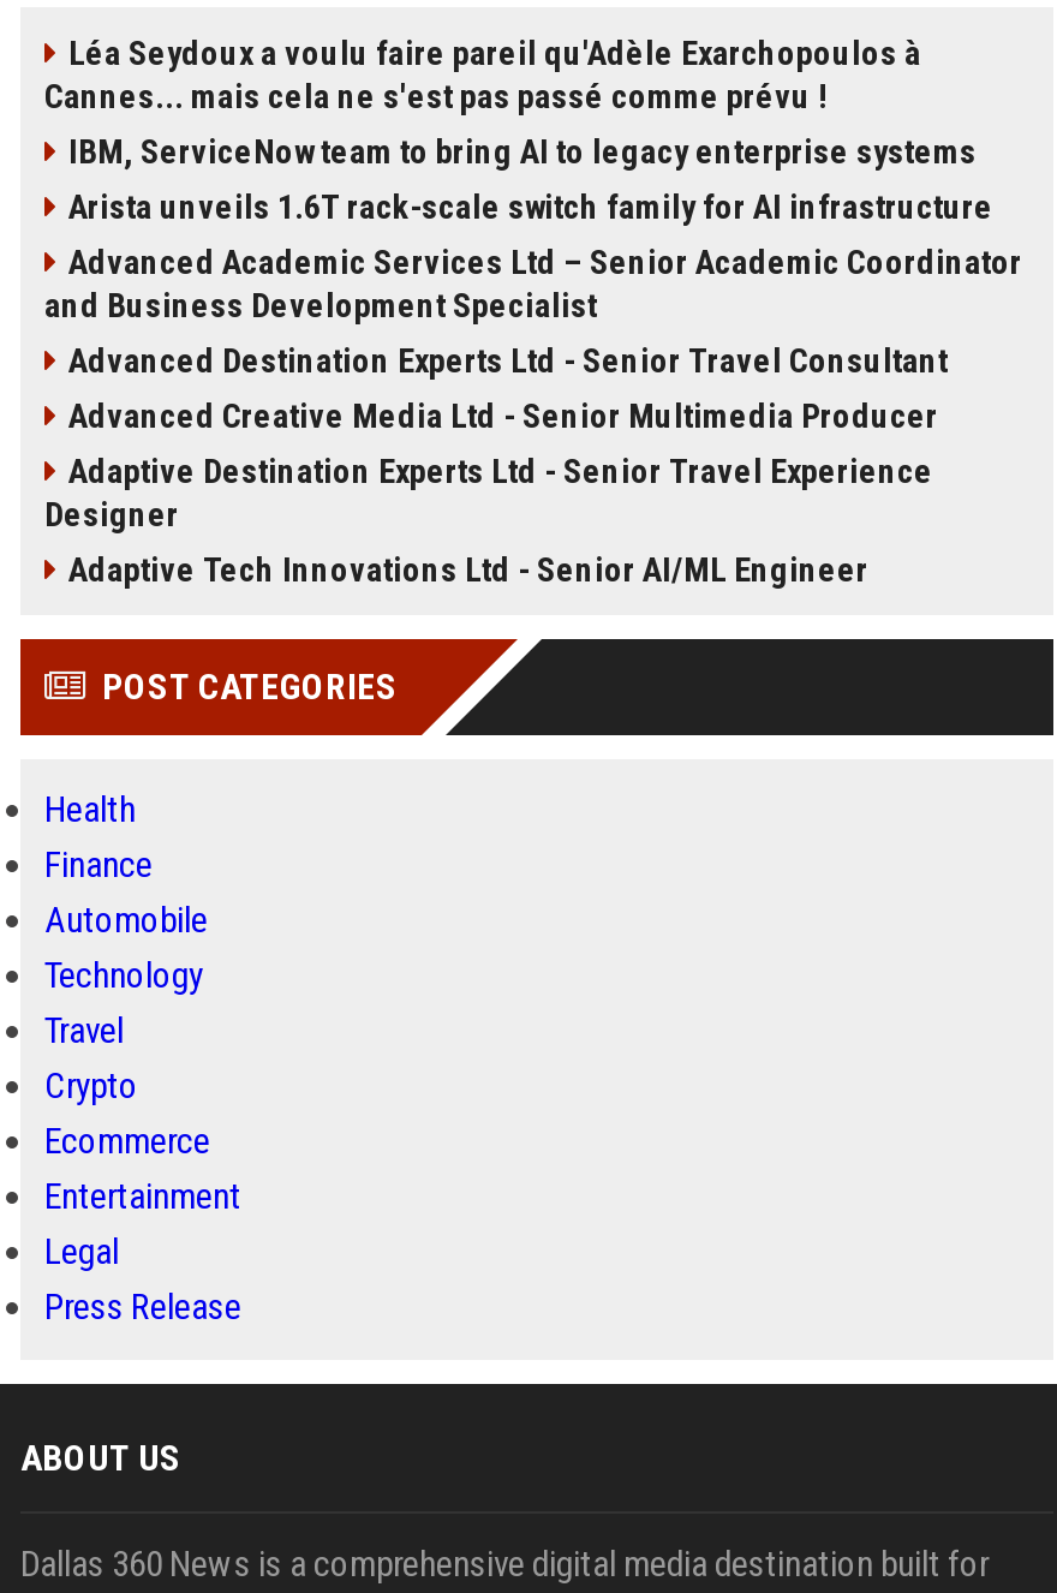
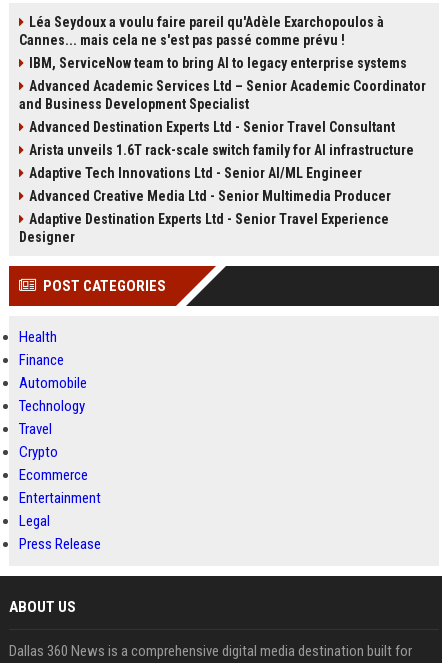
moved [68,187,993,226] -> [29,142,414,158]: Arista unveils 1.6T rack-scale switch family for AI infrastructure
moved [44,243,1022,380] -> [19,78,426,135]: Advanced Academic Services Ltd – Senior Academic Coordinator | and Business Development Specialist | Advanced Destination Experts Ltd - Senior Travel Consultant
moved [44,396,938,533] -> [19,188,391,245]: Advanced Creative Media Ltd - Senior Multimedia Producer | Adaptive Destination Experts Ltd - Senior Travel Experience | Designer
moved [68,550,868,589] -> [29,165,362,181]: Adaptive Tech Innovations Ltd - Senior AI/ML Engineer

